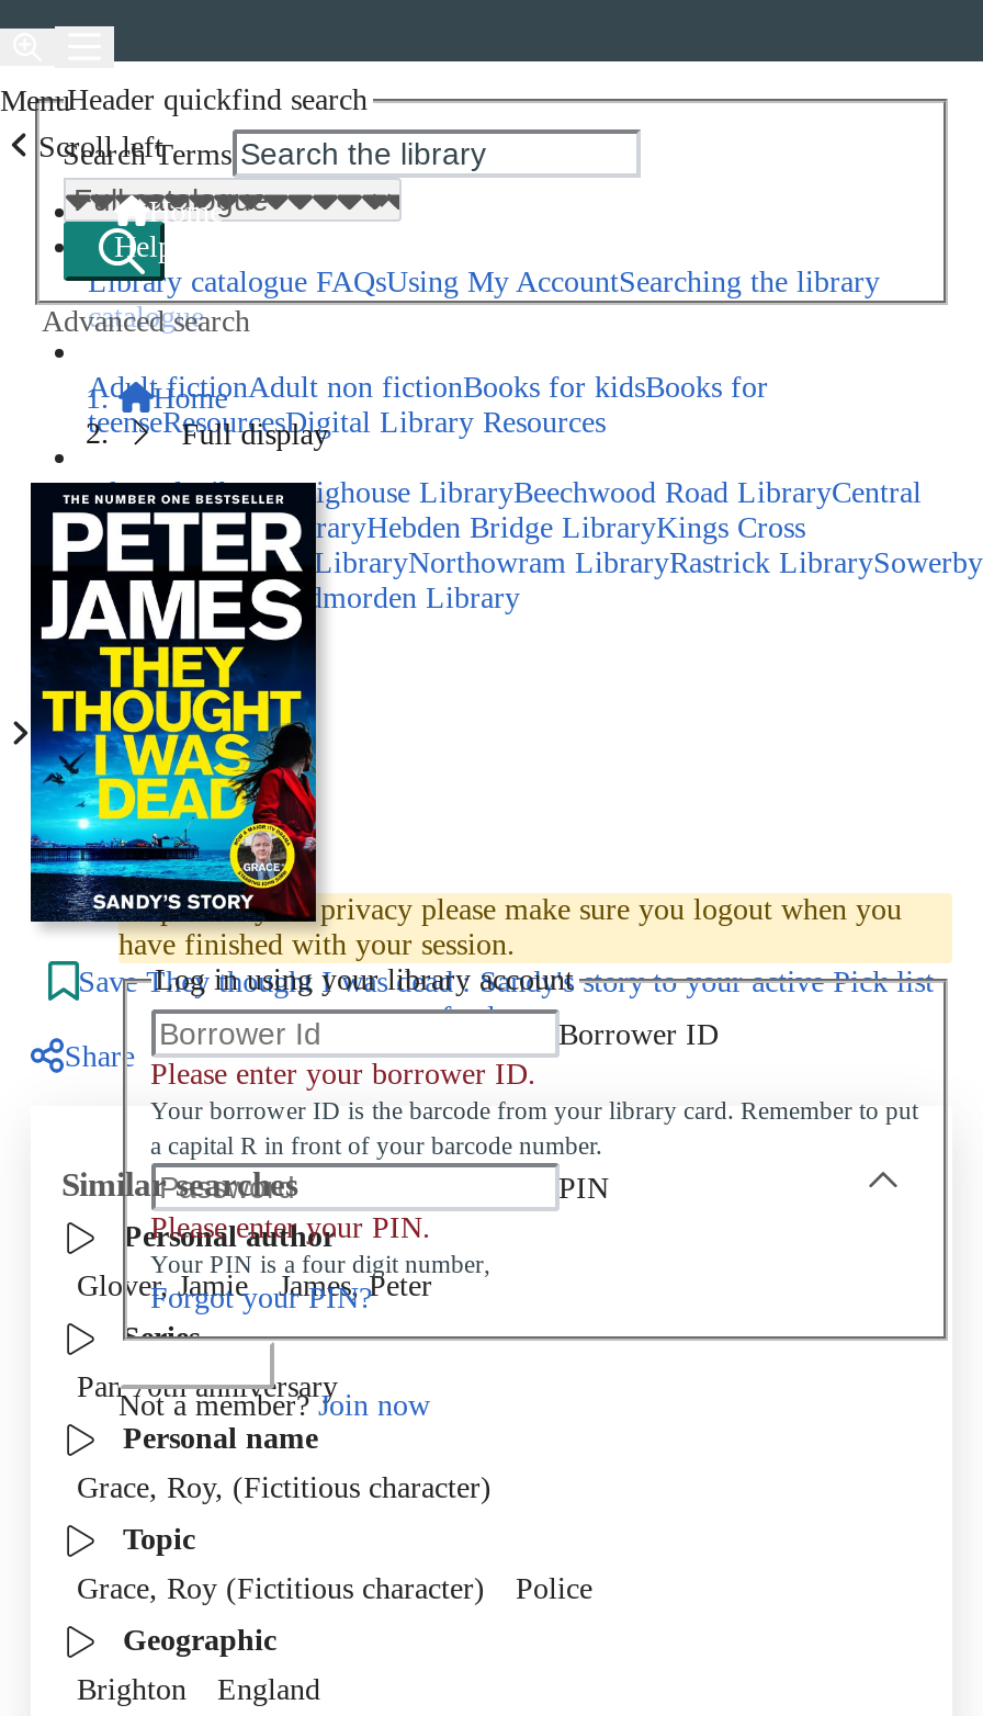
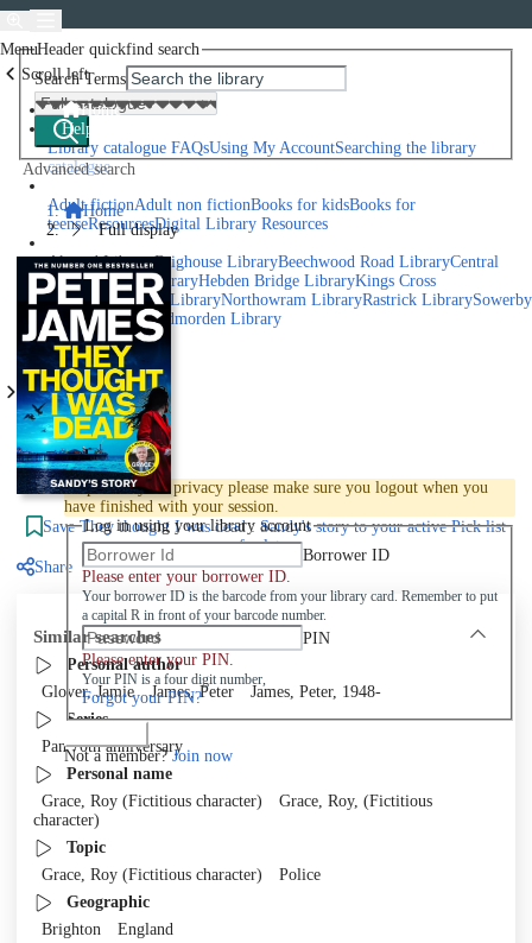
none -> [251,683,381,701] James, Peter, 1948-
[77,1472,491,1505] Grace, Roy, (Fictitious character) -> [33,792,432,829] Grace, Roy (Fictitious character) | Grace, Roy, (Fictitious | character)

